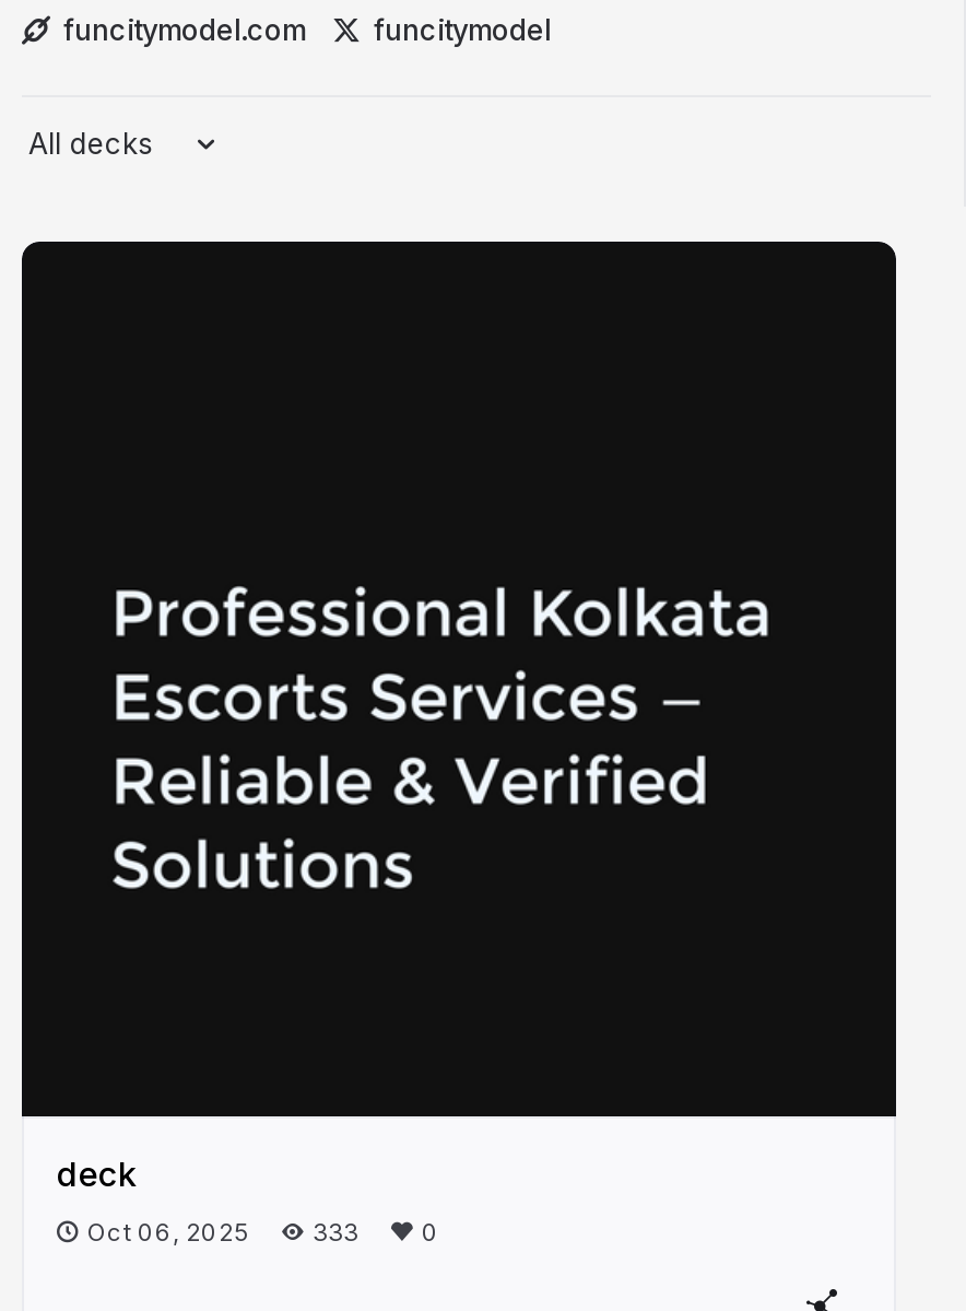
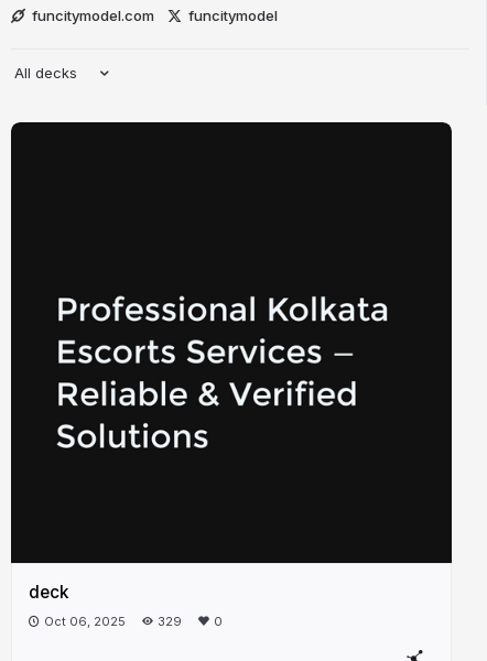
[313,1217,358,1248] 333 -> [158,614,182,629] 329

